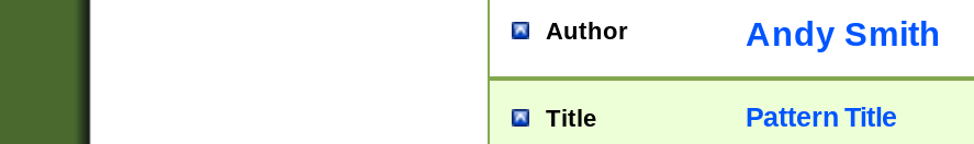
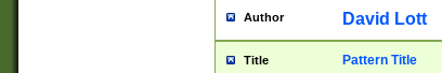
[746,16,941,53] Andy Smith -> [342,10,426,28] David Lott

